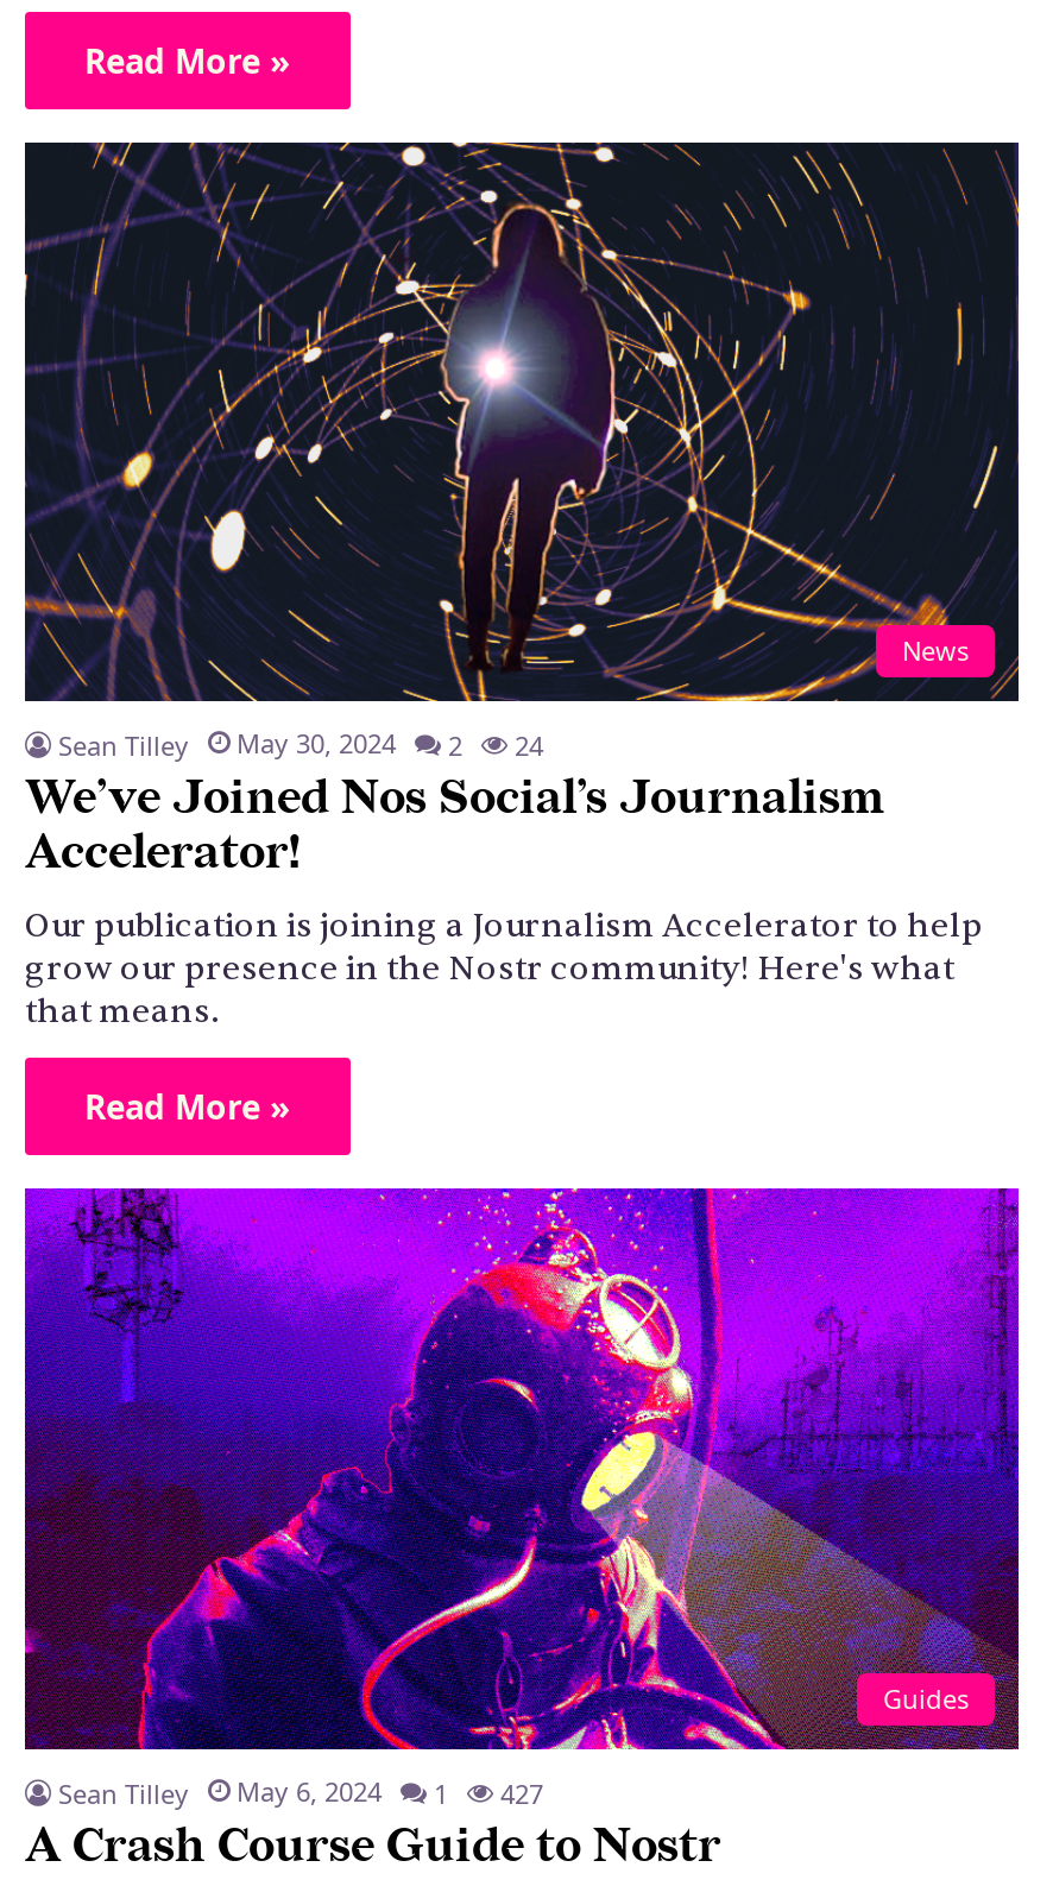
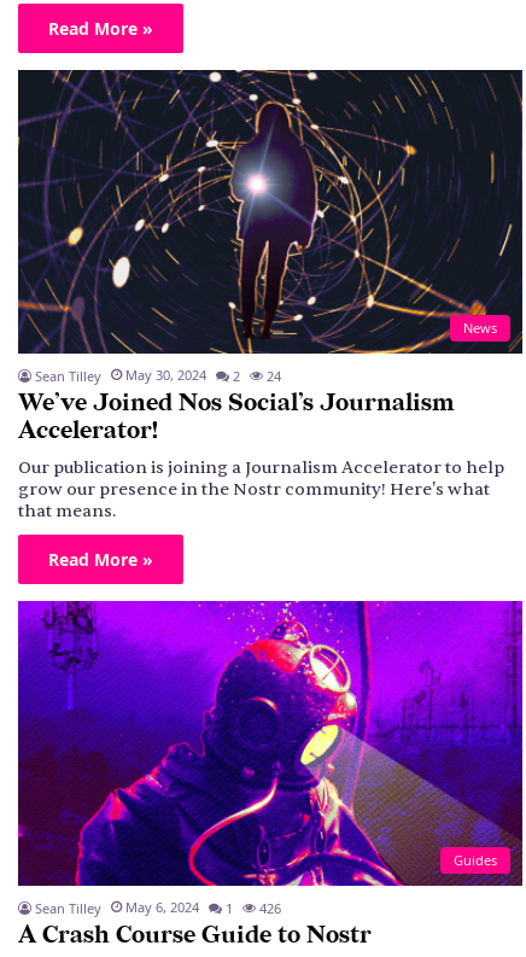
[58,1774,543,1812] Sean Tilley May 6, 2024 1 427 -> [35,898,281,917] Sean Tilley May 6, 2024 1 426

